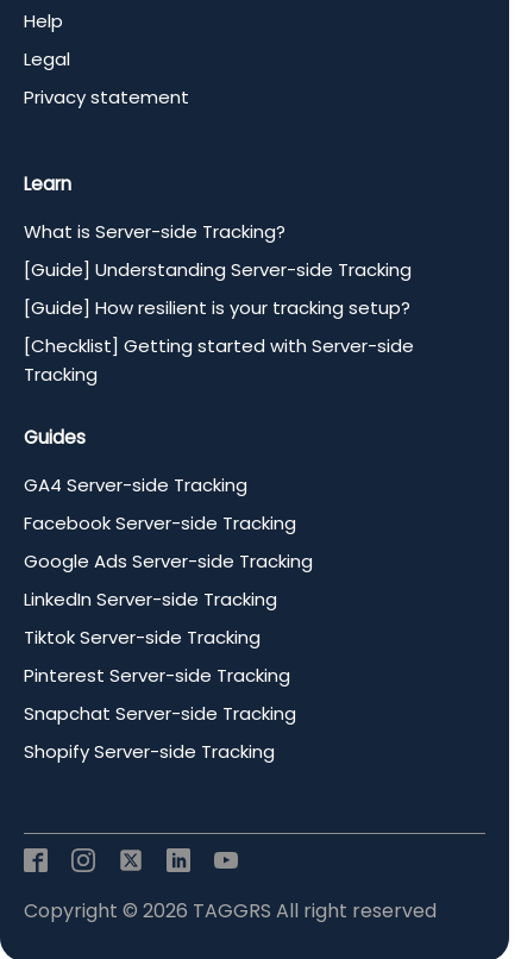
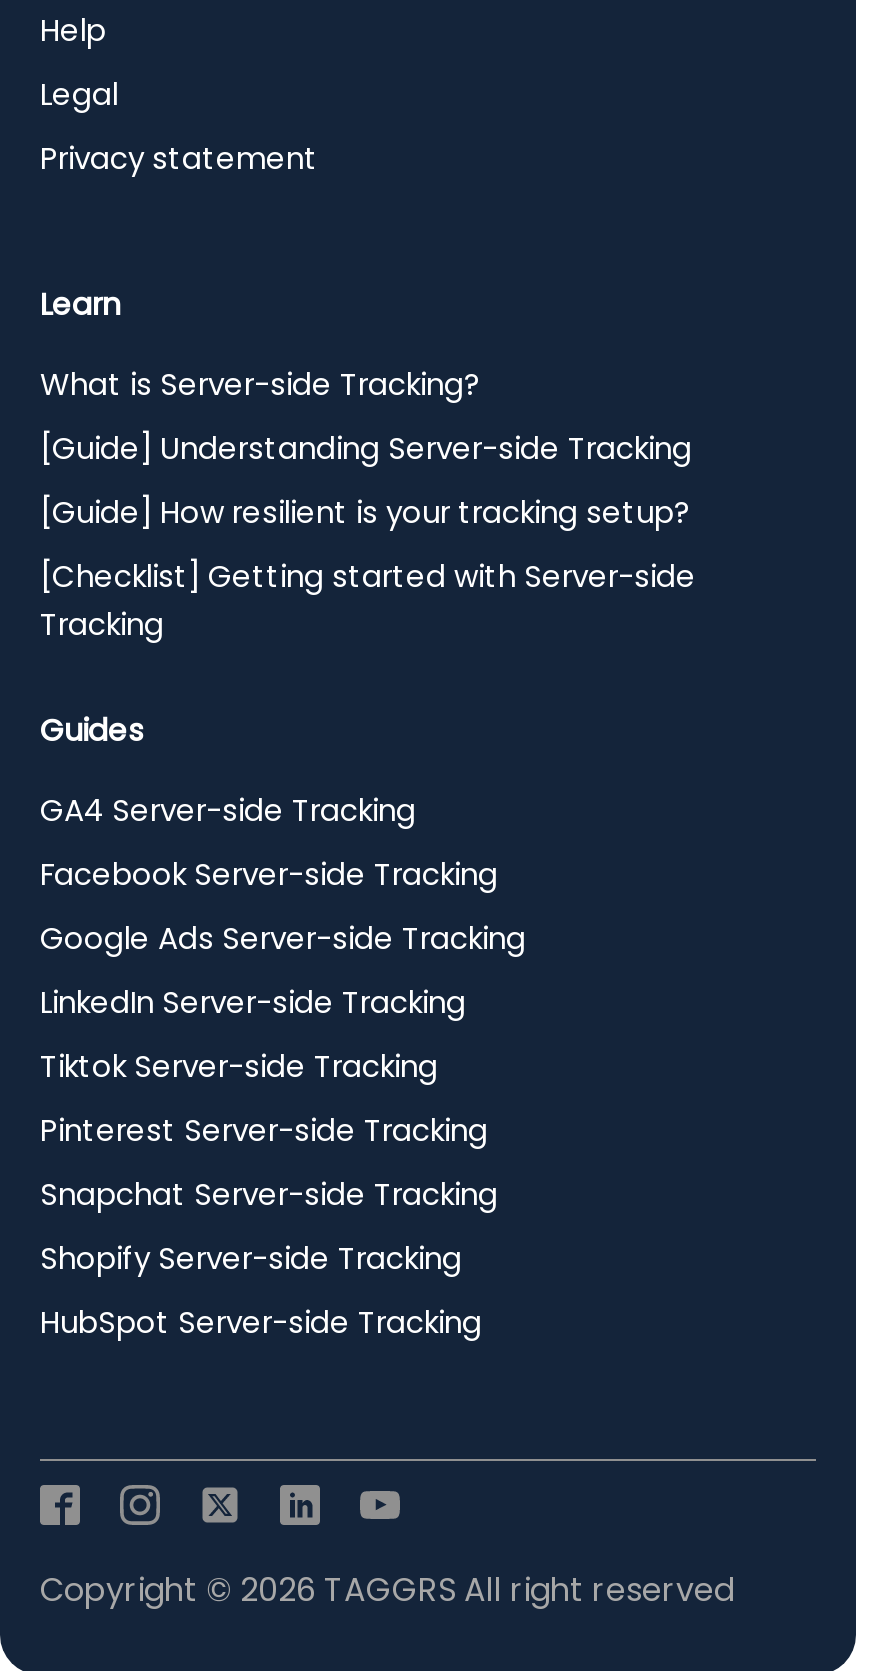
none -> [40,1301,482,1343] HubSpot Server-side Tracking

